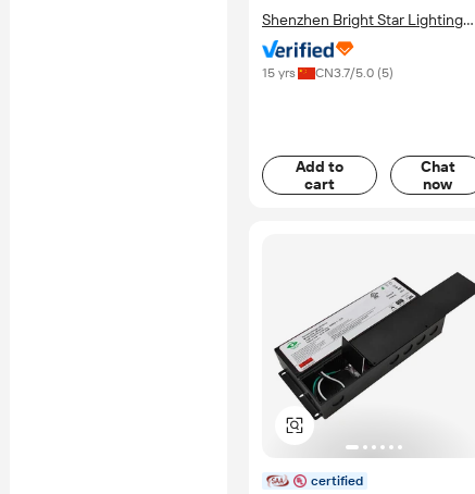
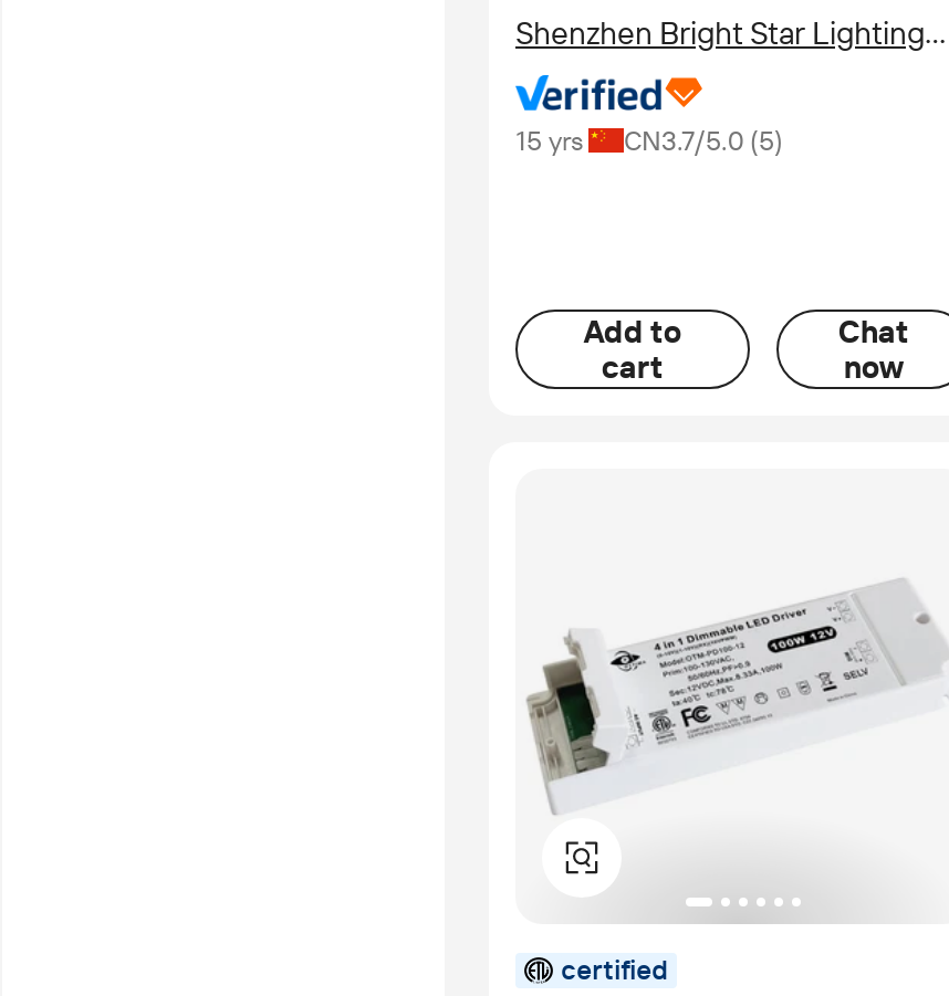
[268,271,472,421] [image] -> [524,545,942,846] [image]

